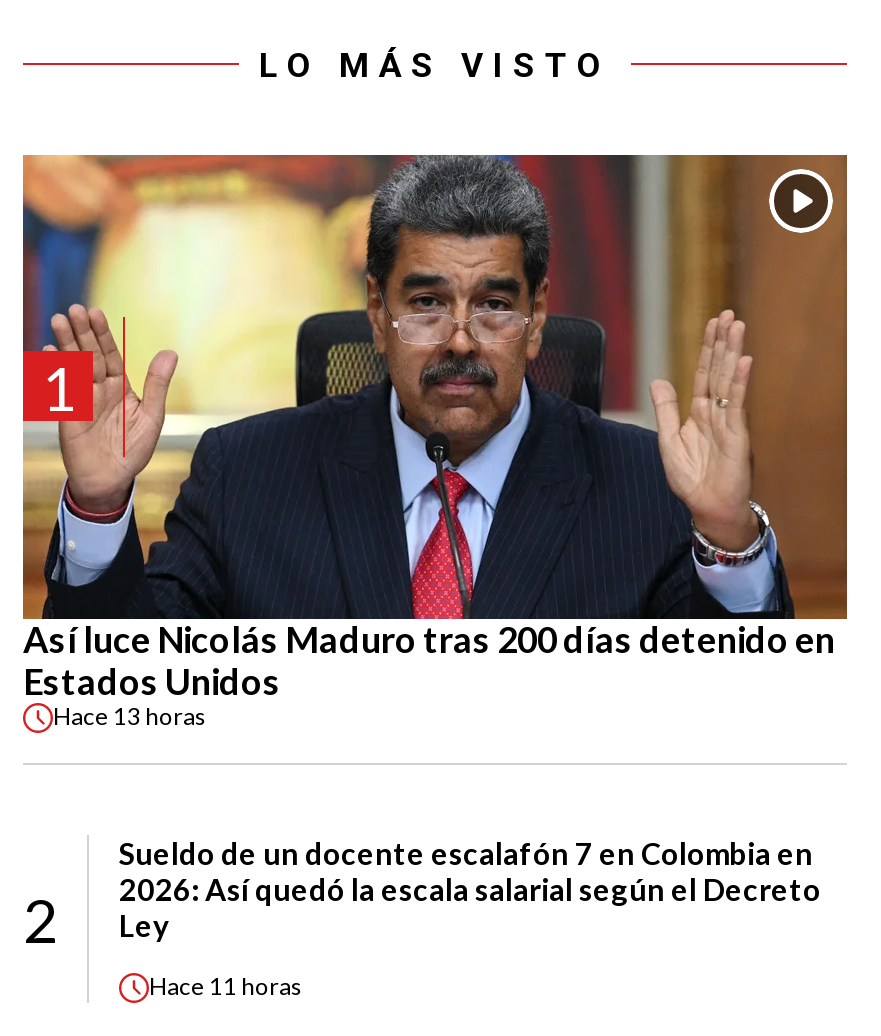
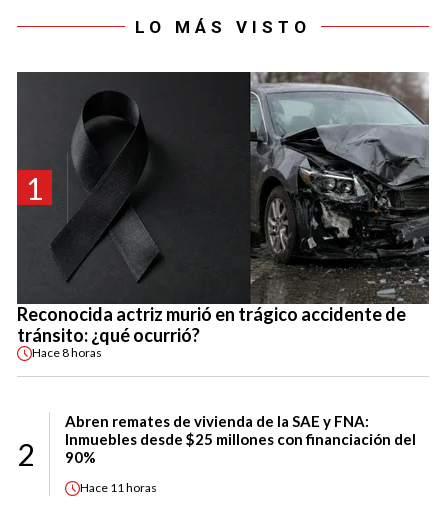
[21,154,849,732] [image] | Así luce Nicolás Maduro tras 200 días detenido en | Estados Unidos | Hace 13 horas -> [16,71,430,360] [image] | Reconocida actriz murió en trágico accidente de | tránsito: ¿qué ocurrió? | Hace 8 horas
[119,835,821,943] Sueldo de un docente escalafón 7 en Colombia en | 2026: Así quedó la escala salarial según el Decreto | Ley -> [65,412,416,466] Abren remates de vivienda de la SAE y FNA: | Inmuebles desde $25 millones con financiación del | 90%

